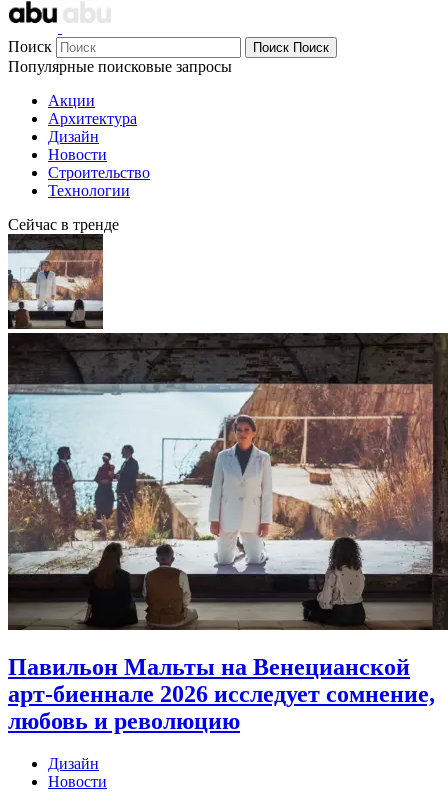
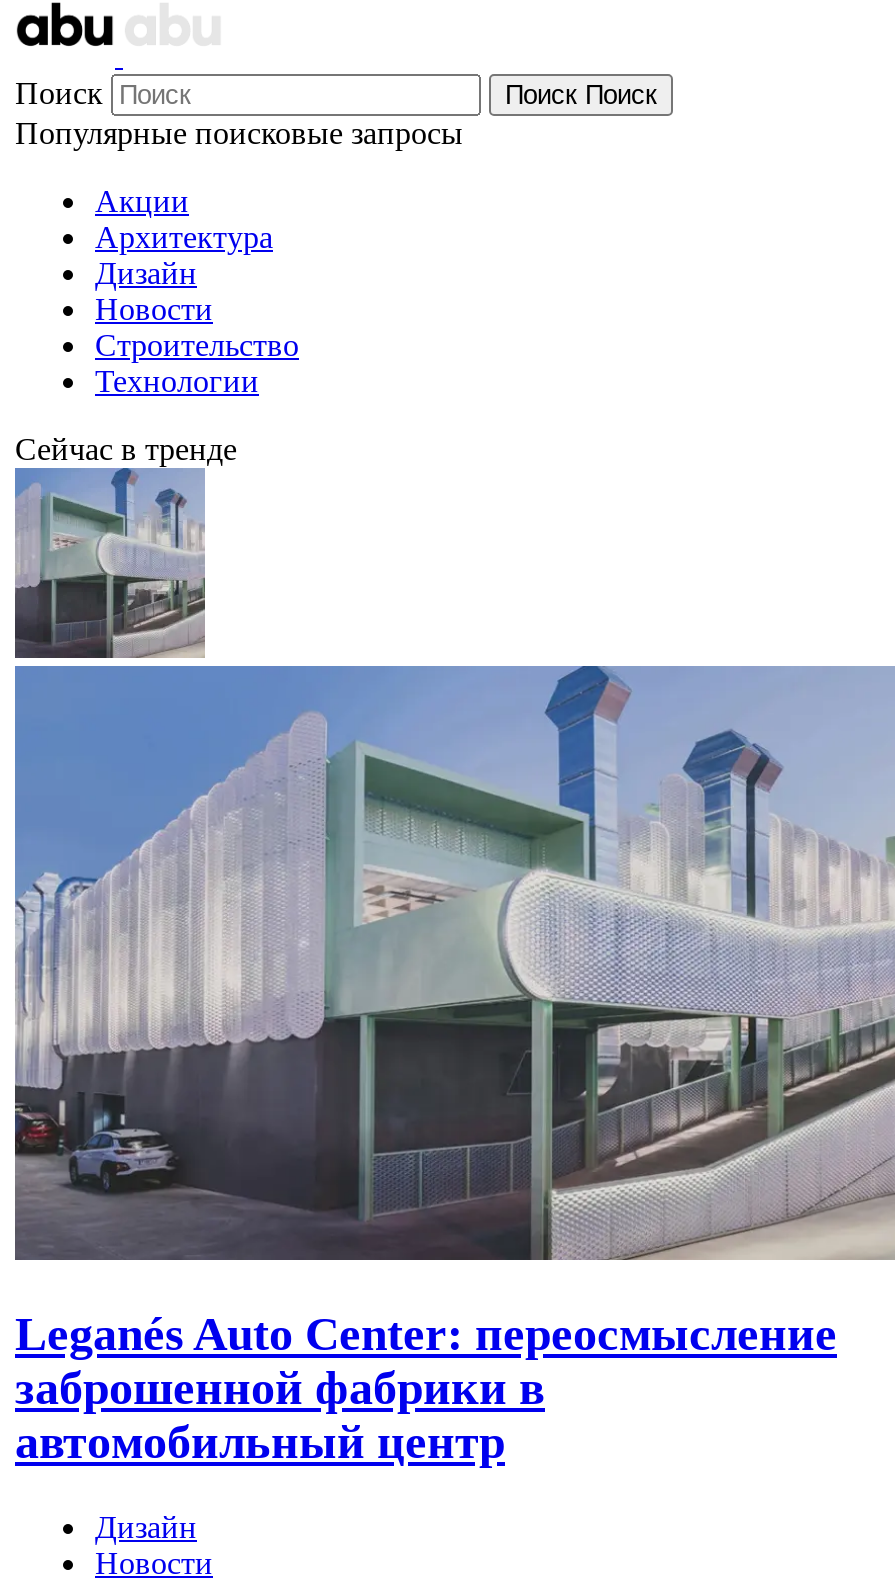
[7,235,445,734] [image] | Павильон Мальты на Венецианской | арт-биеннале 2026 исследует сомнение, | любовь и революцию -> [13,470,889,1467] [image] | Leganés Auto Center: переосмысление | заброшенной фабрики в | автомобильный центр

